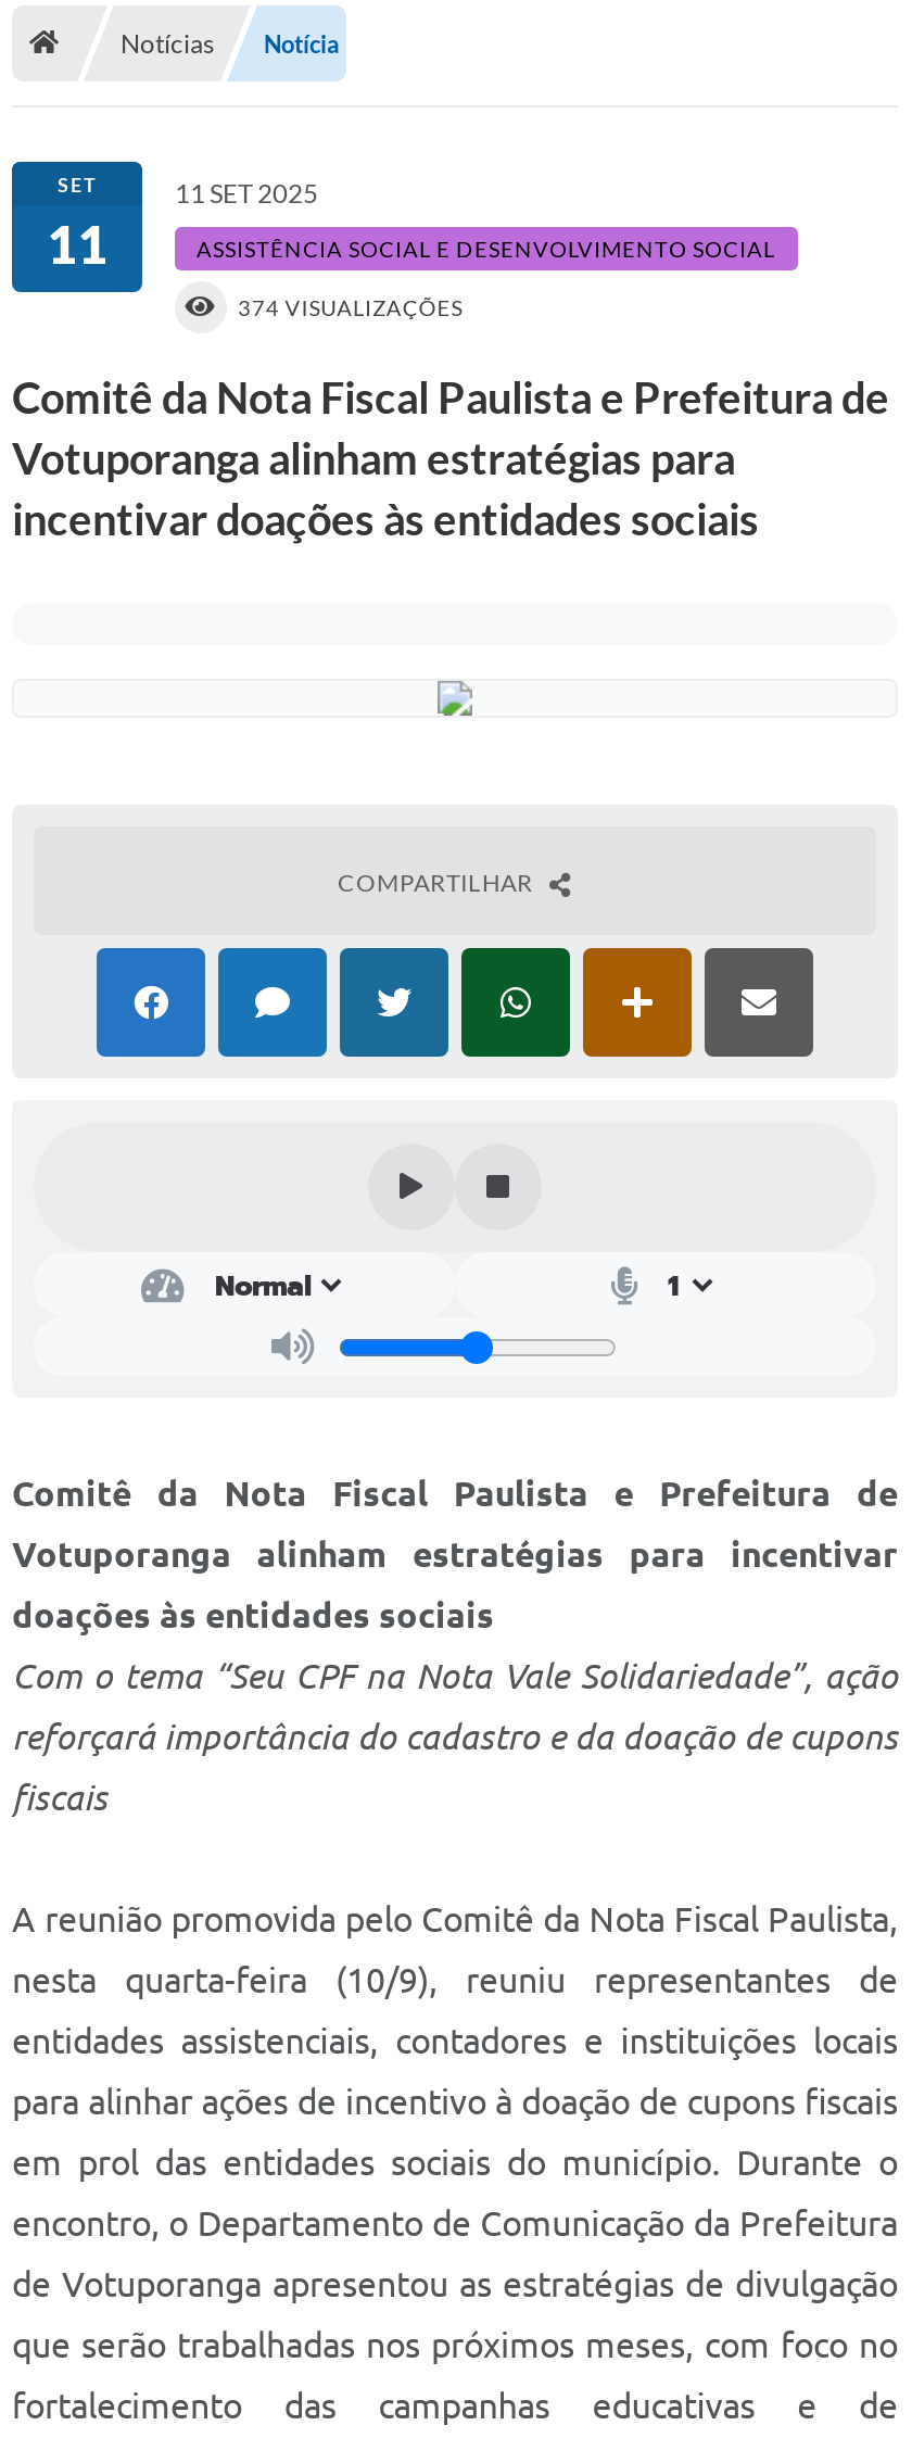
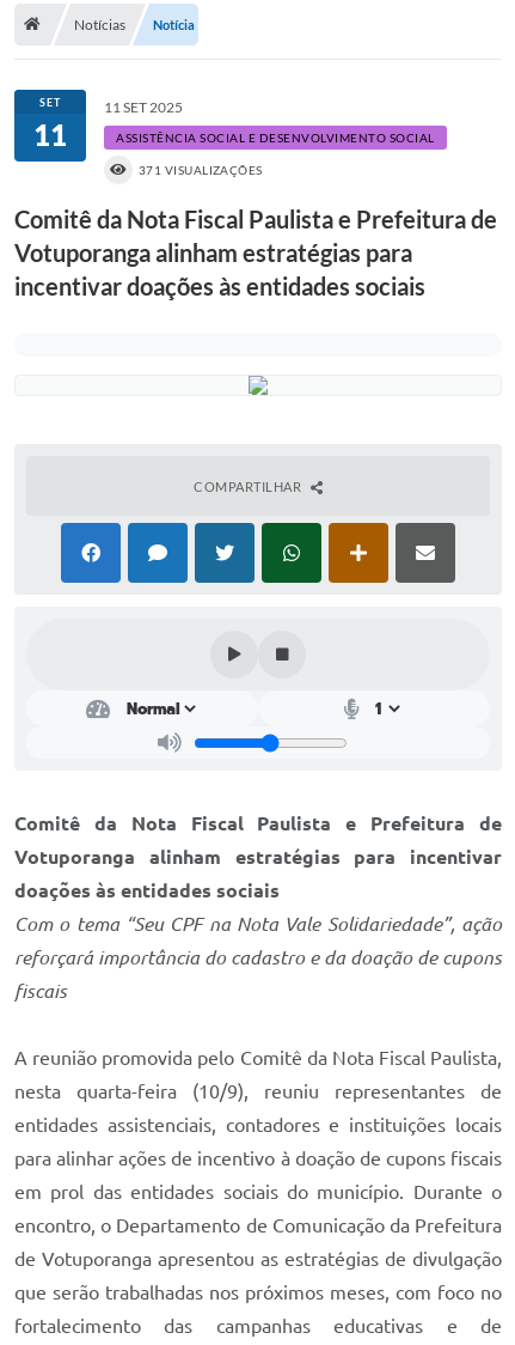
[238,295,463,321] 374 VISUALIZAÇÕES -> [139,163,263,177] 371 VISUALIZAÇÕES

